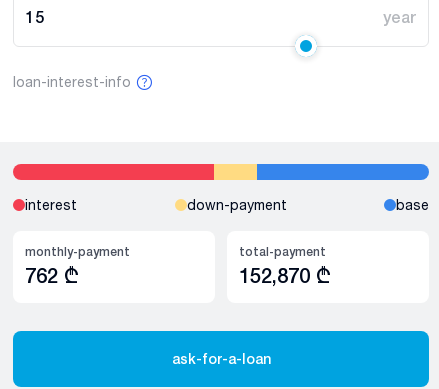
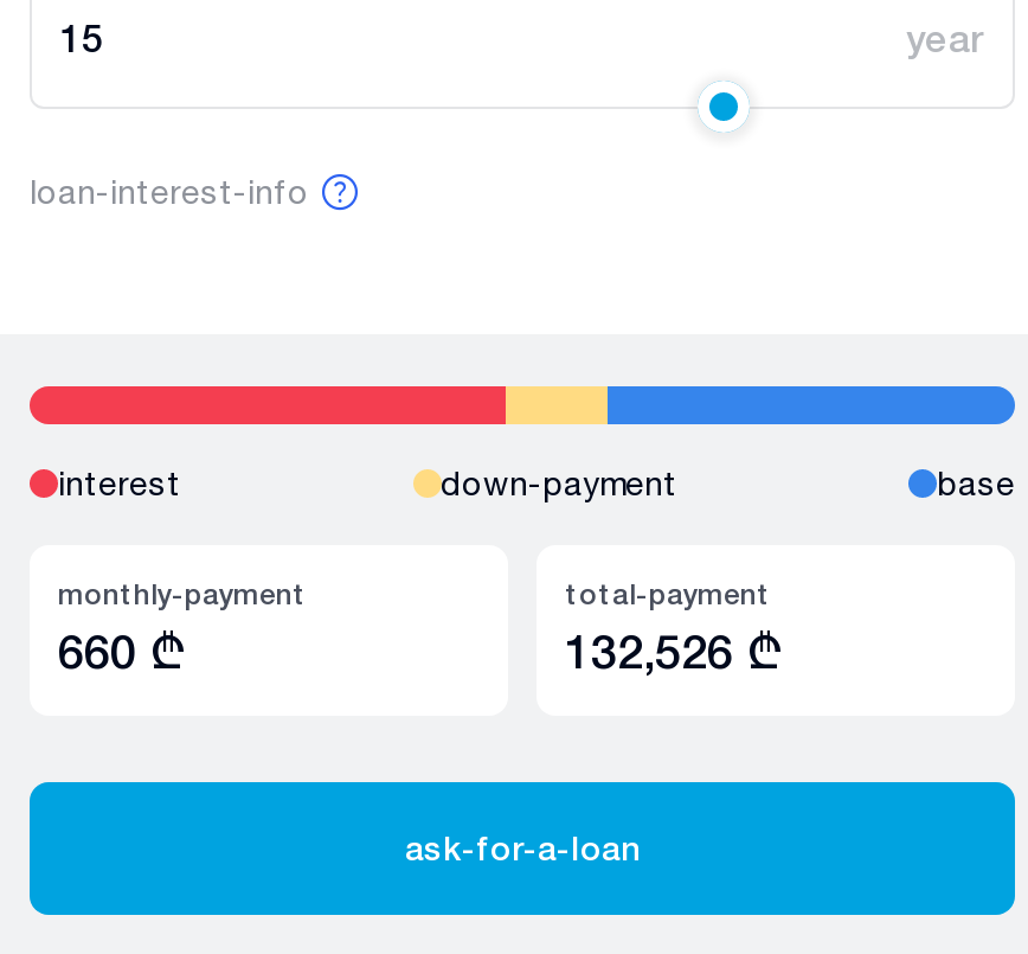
[25,264,76,287] 762 ₾ -> [58,624,179,679] 660 ₾
[239,264,328,287] 152,870 ₾ -> [565,624,776,679] 132,526 ₾

